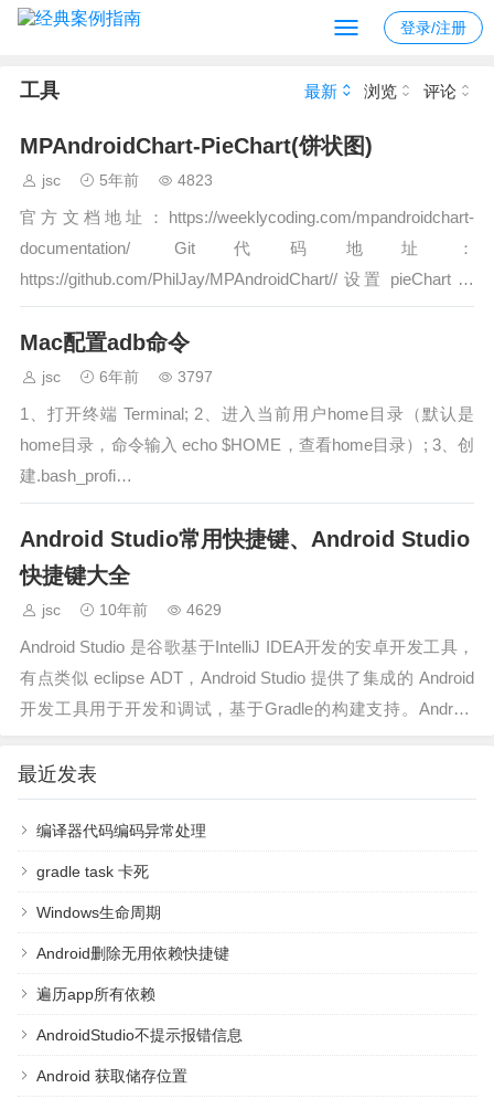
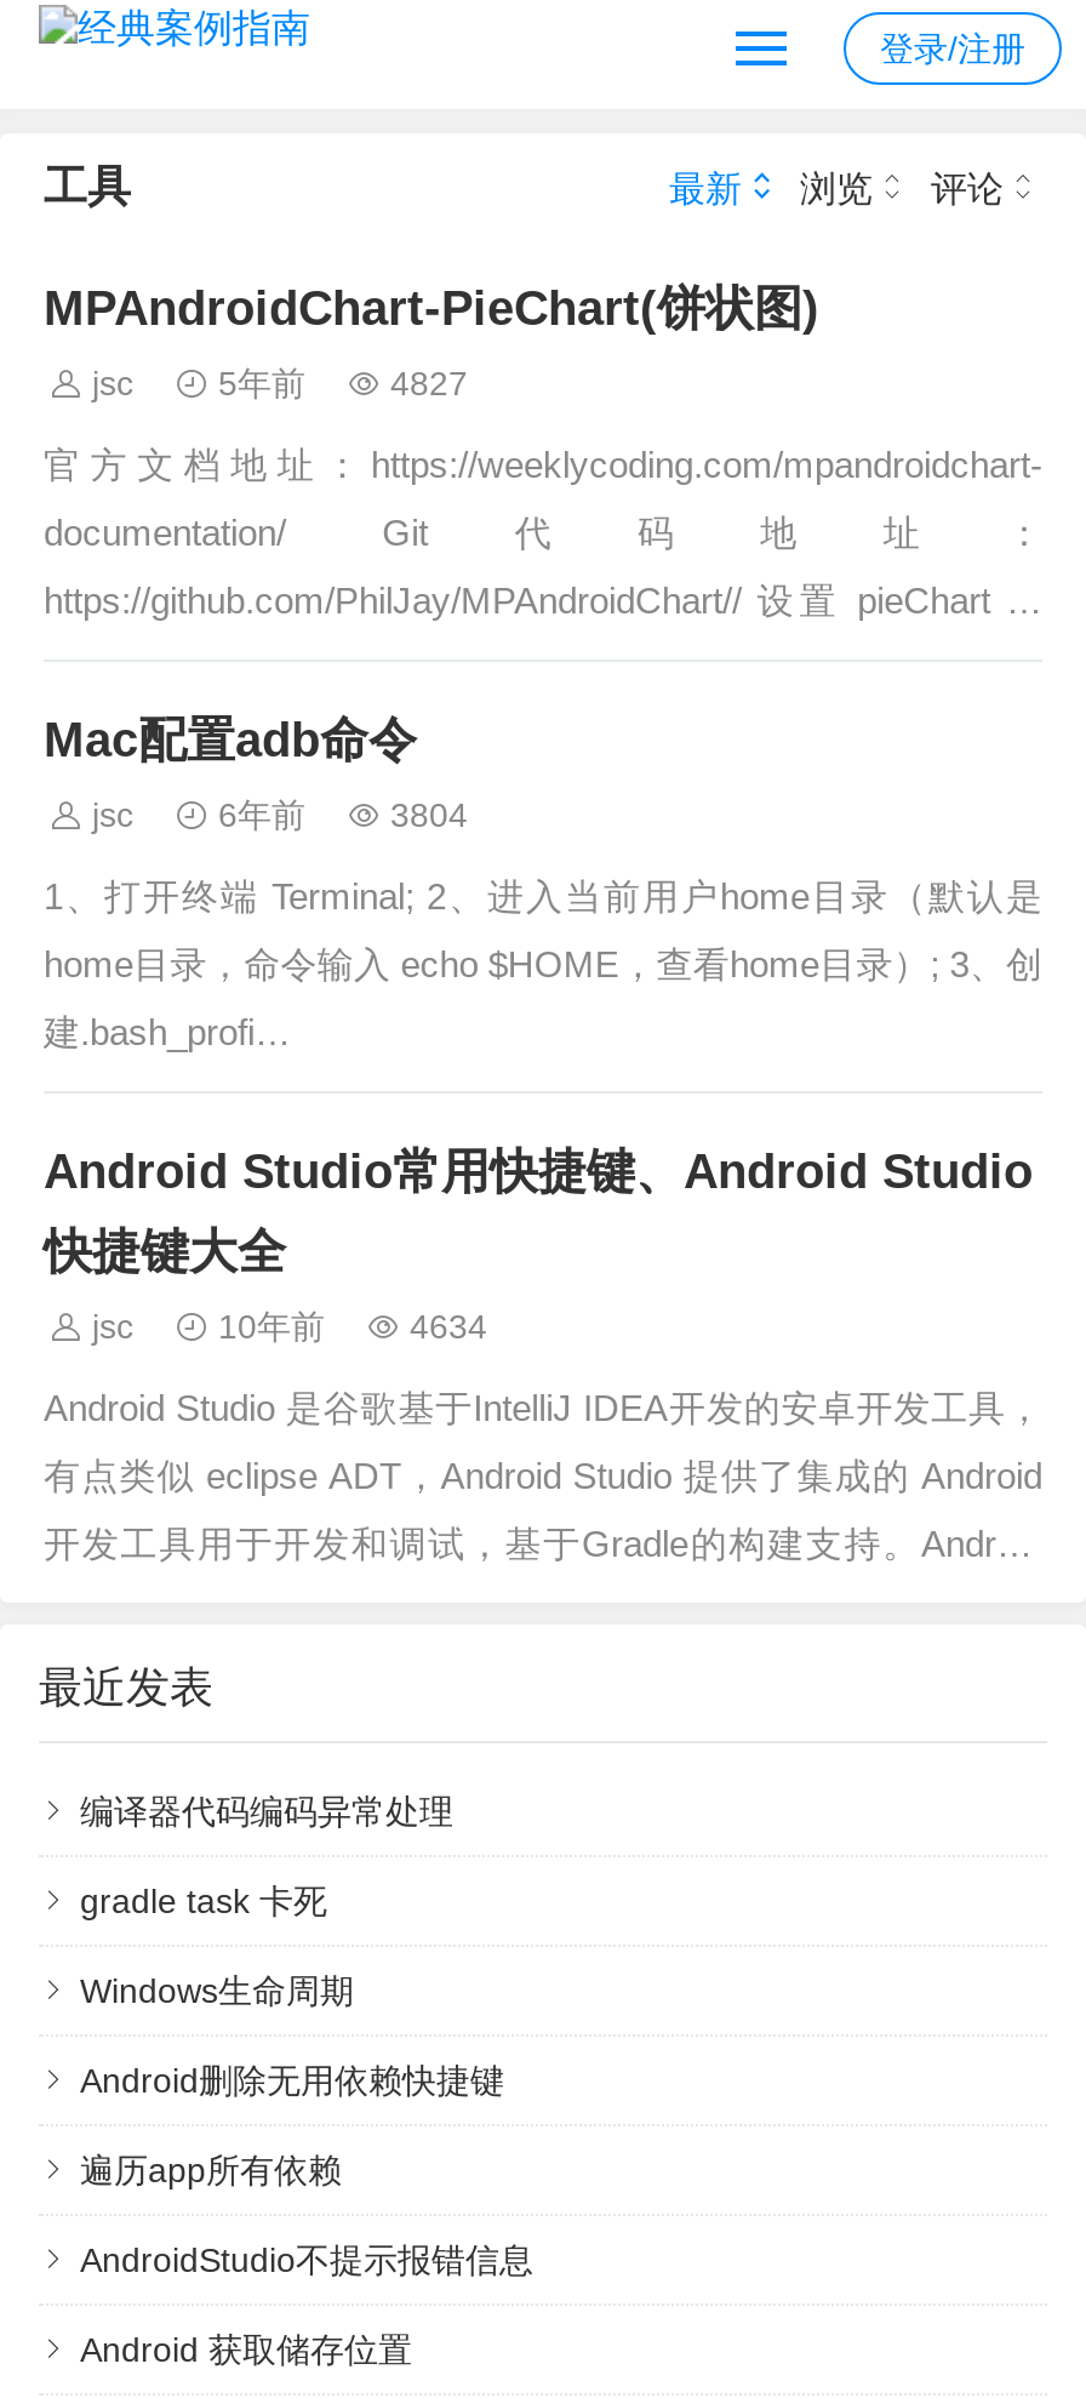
[178,171,213,189] 4823 -> [390,364,468,402] 4827
[178,368,213,385] 3797 -> [390,795,468,834] 3804
[186,601,222,619] 4629 -> [410,1307,487,1346] 4634

